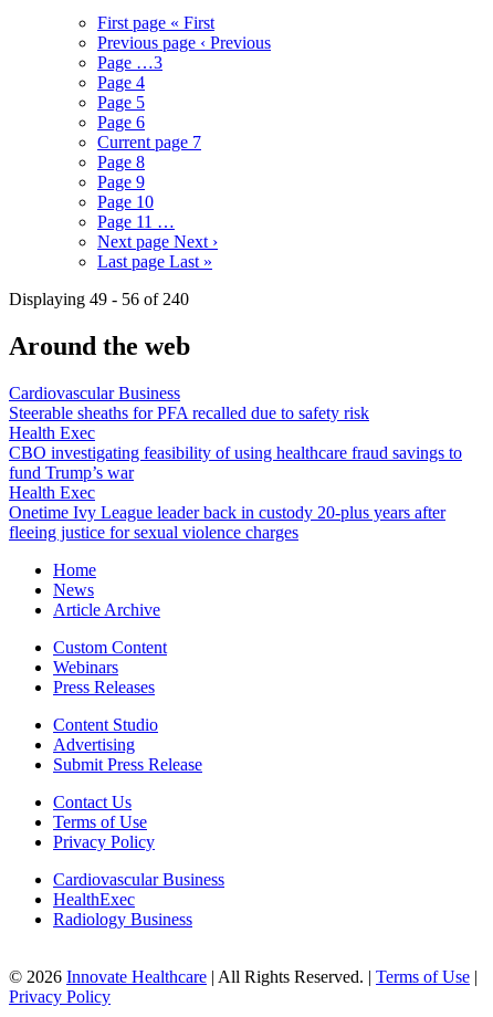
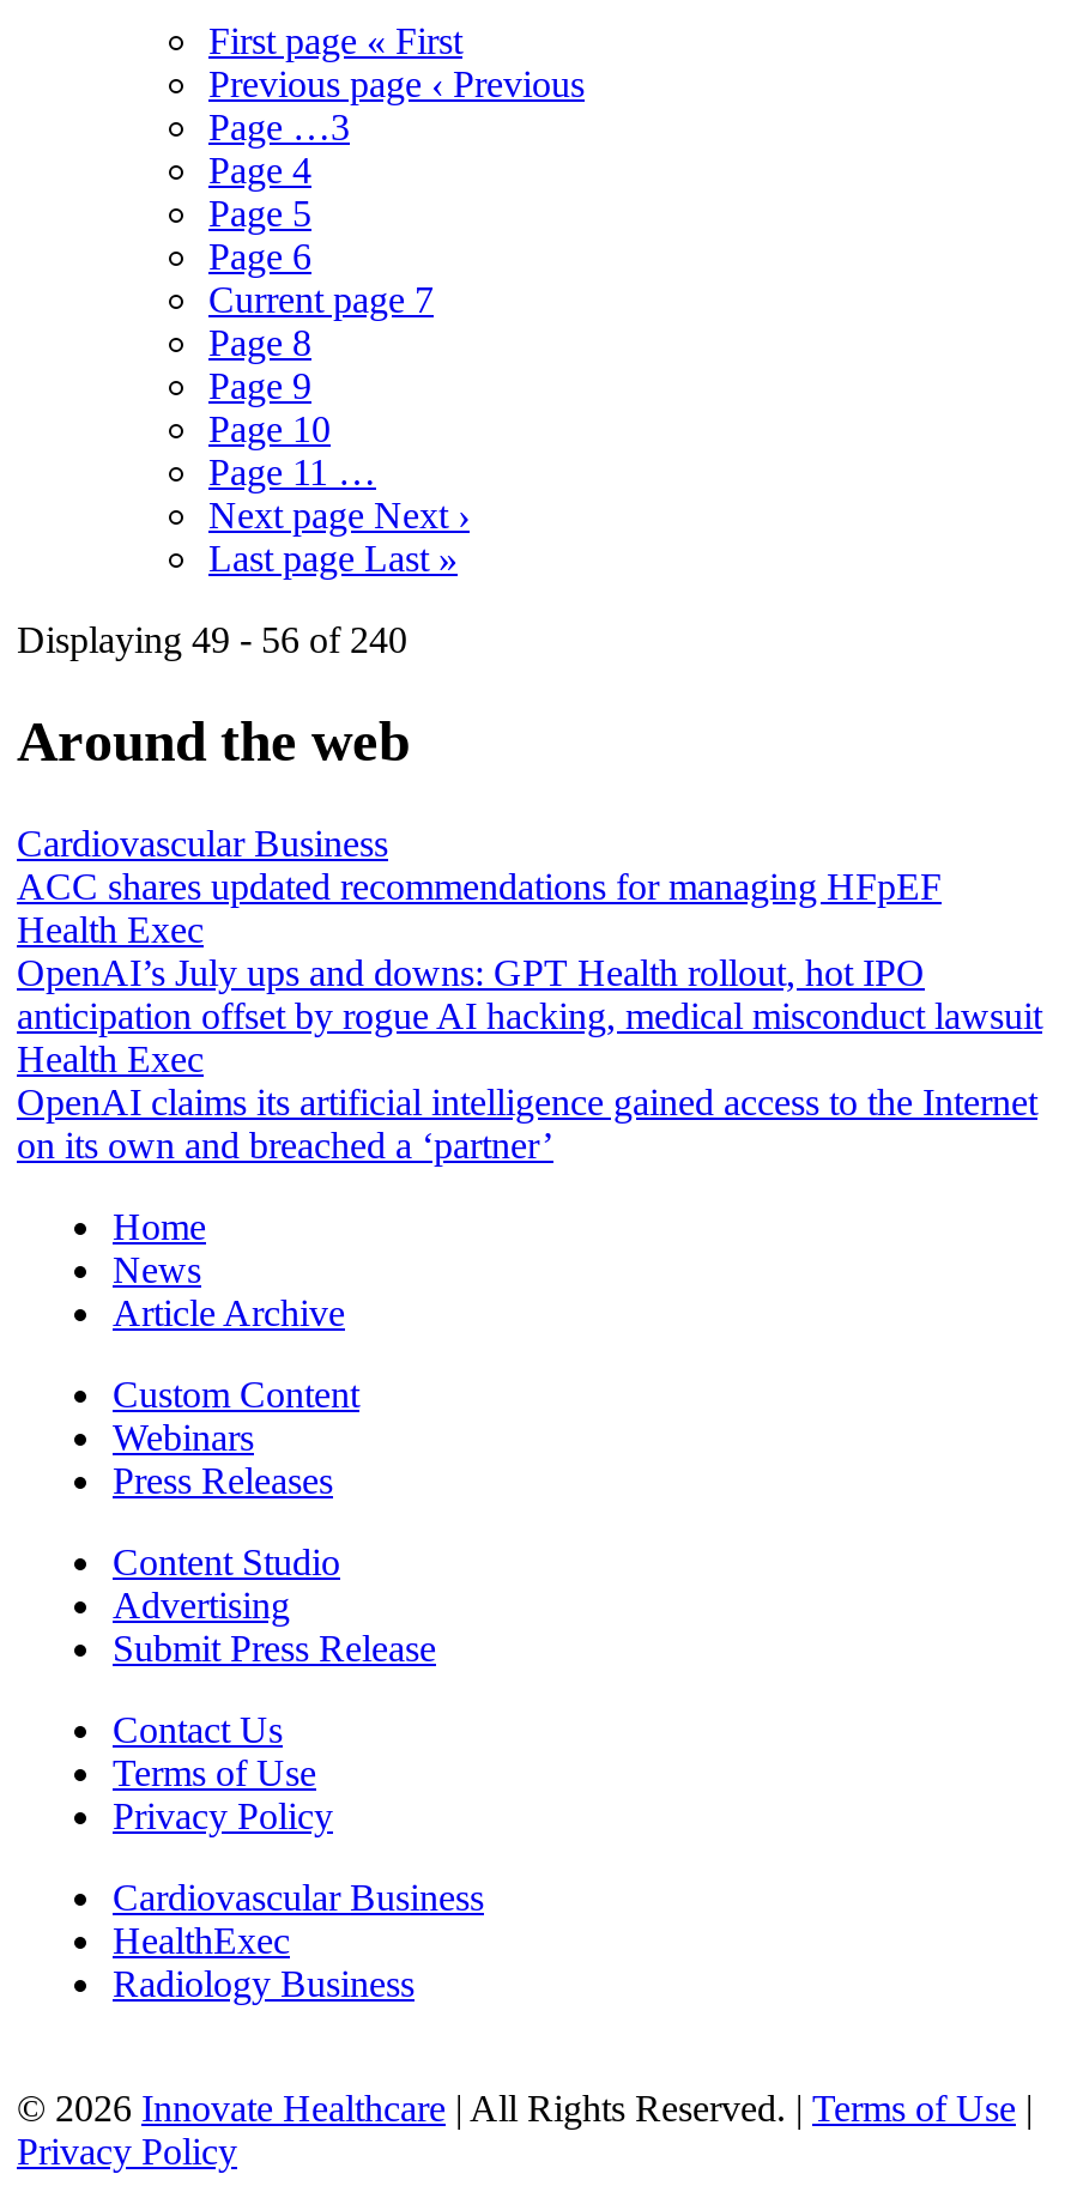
[9,404,369,422] Steerable sheaths for PFA recalled due to safety risk -> [17,866,942,907] ACC shares updated recommendations for managing HFpEF
[9,444,462,482] CBO investigating feasibility of using healthcare fraud savings to | fund Trump’s war -> [17,953,1042,1037] OpenAI’s July ups and downs: GPT Health rollout, hot IPO | anticipation offset by rogue AI hacking, medical misconduct lawsuit
[9,503,445,542] Onetime Ivy League leader back in custody 20-plus years after | fleeing justice for sexual violence charges -> [17,1082,1037,1166] OpenAI claims its artificial intelligence gained access to the Internet | on its own and breached a ‘partner’

